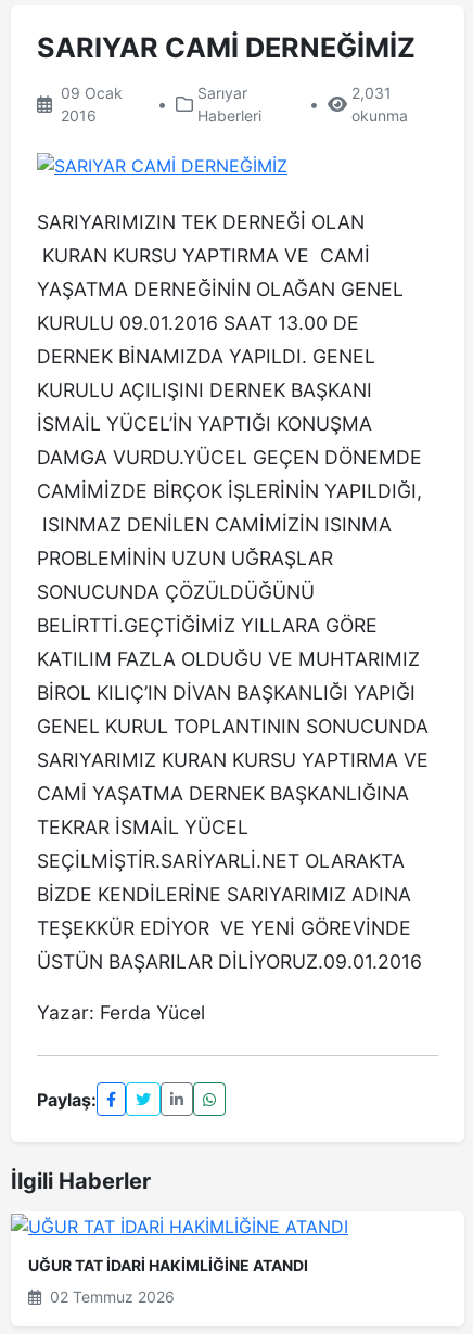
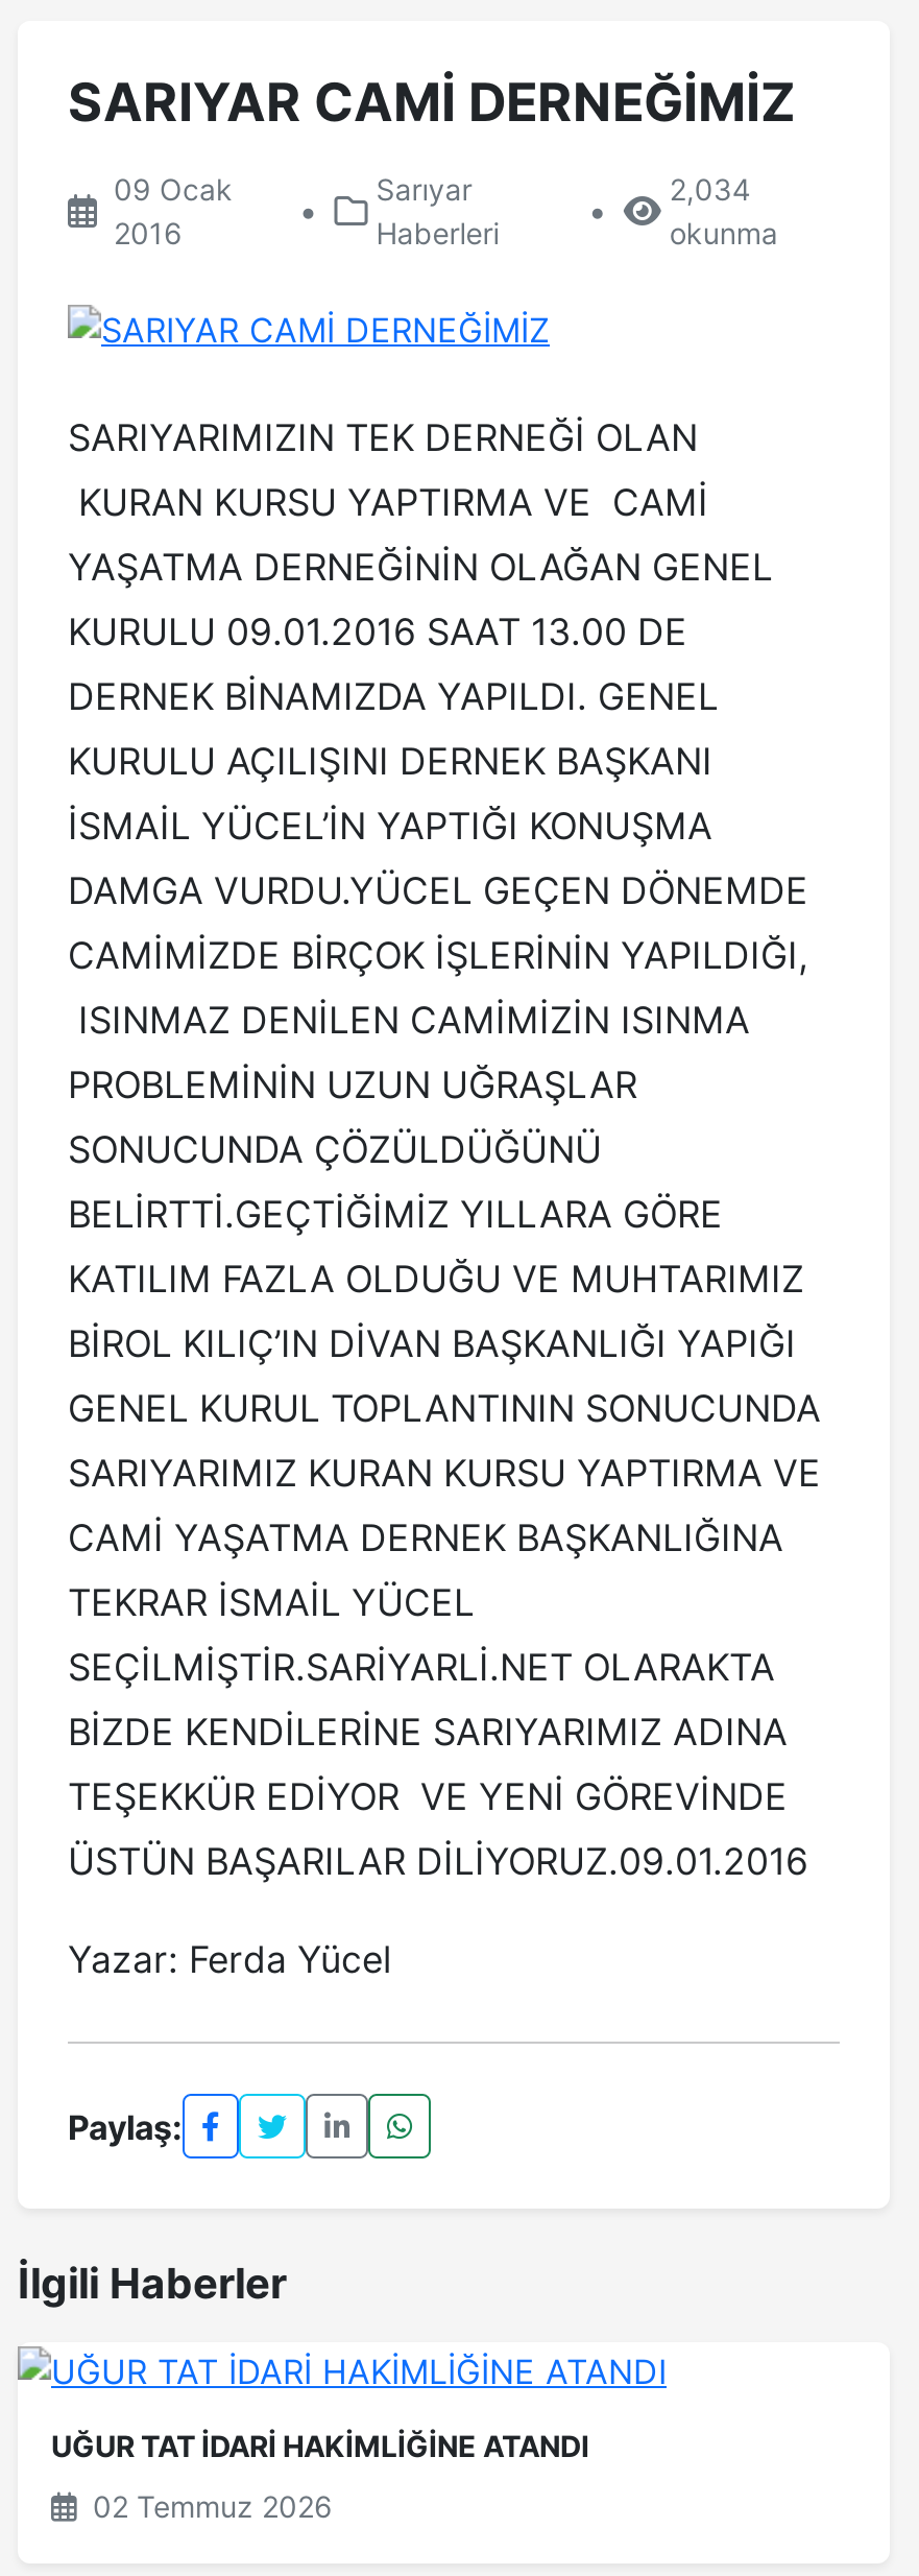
[351,84,391,102] 2,031 -> [669,171,751,207] 2,034

